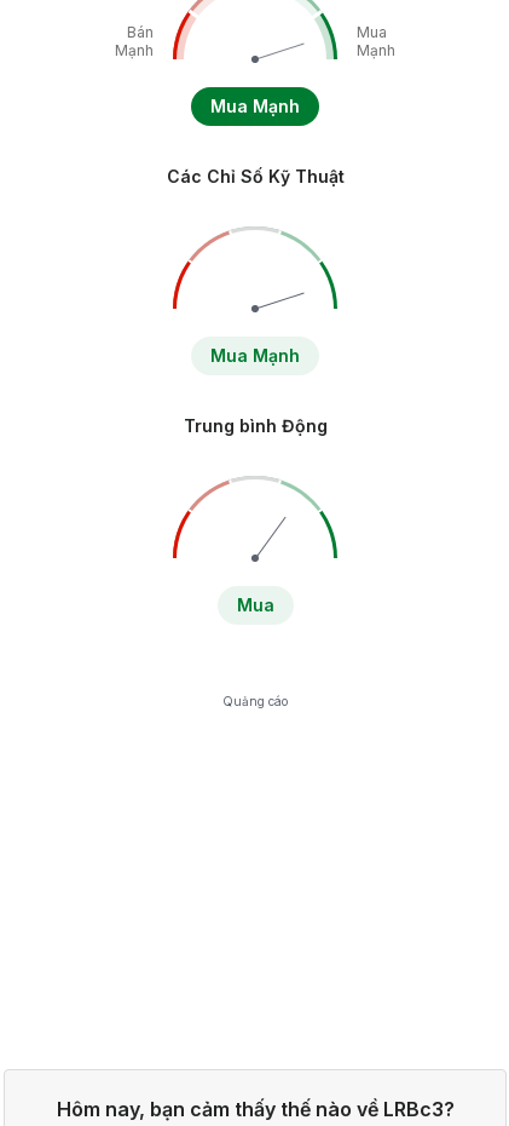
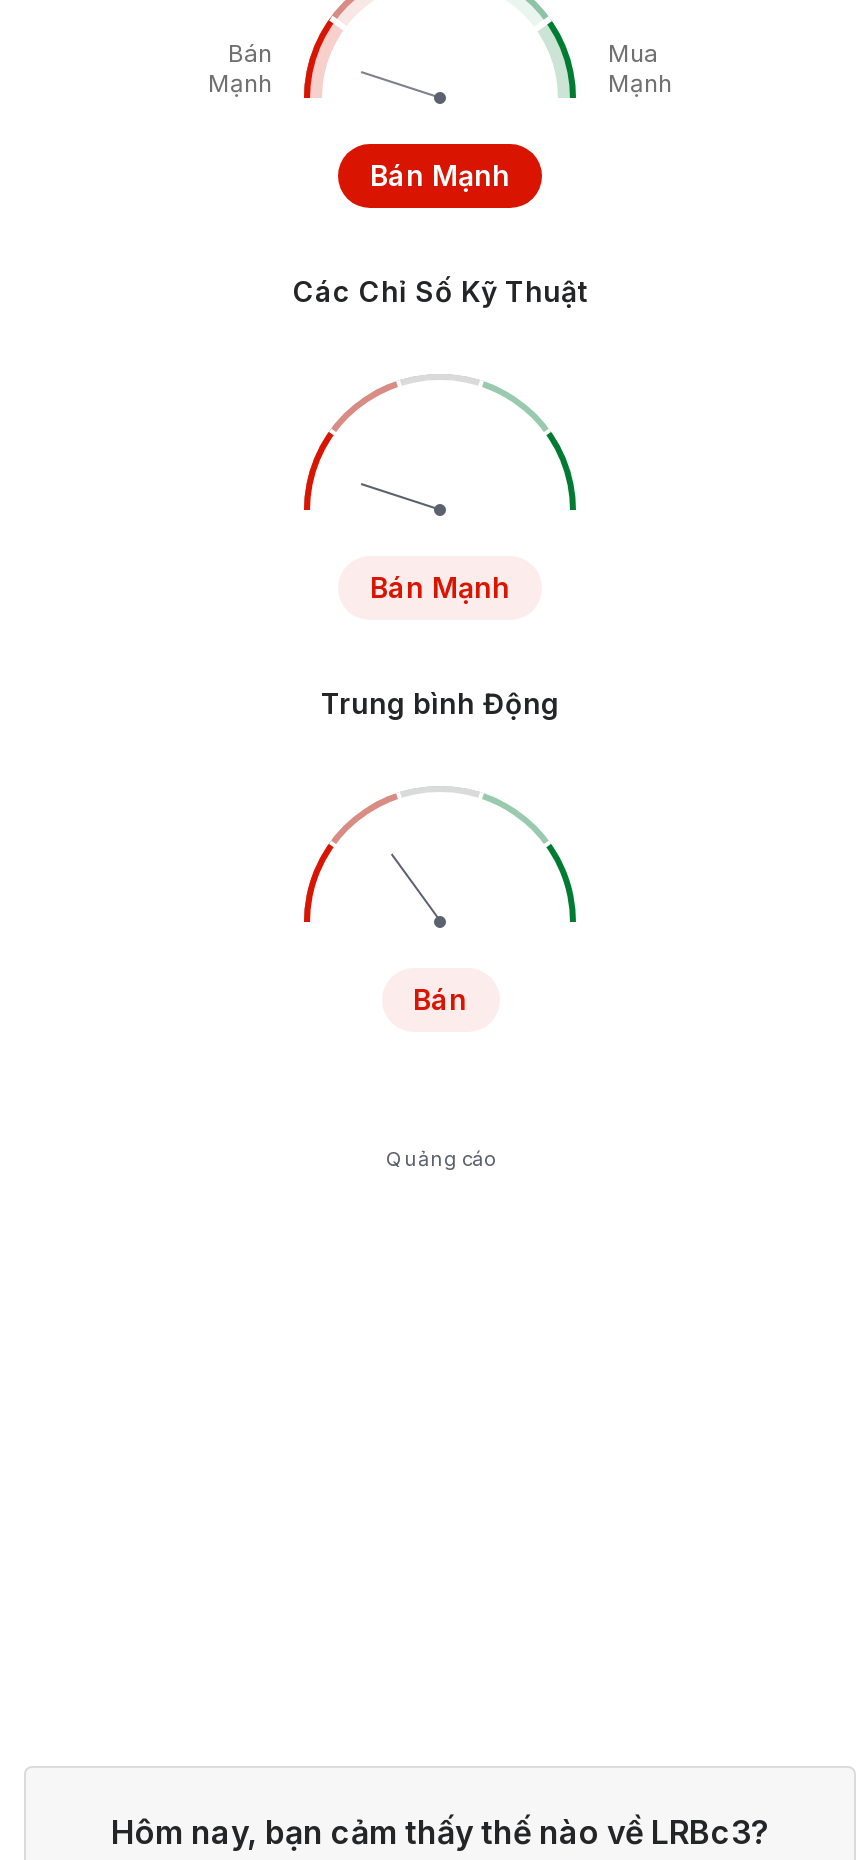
[210,95,300,116] Mua Mạnh -> [370,158,510,192] Bán Mạnh
[210,345,300,365] Mua Mạnh -> [370,570,510,604] Bán Mạnh
[236,594,274,615] Mua -> [413,982,467,1016] Bán

